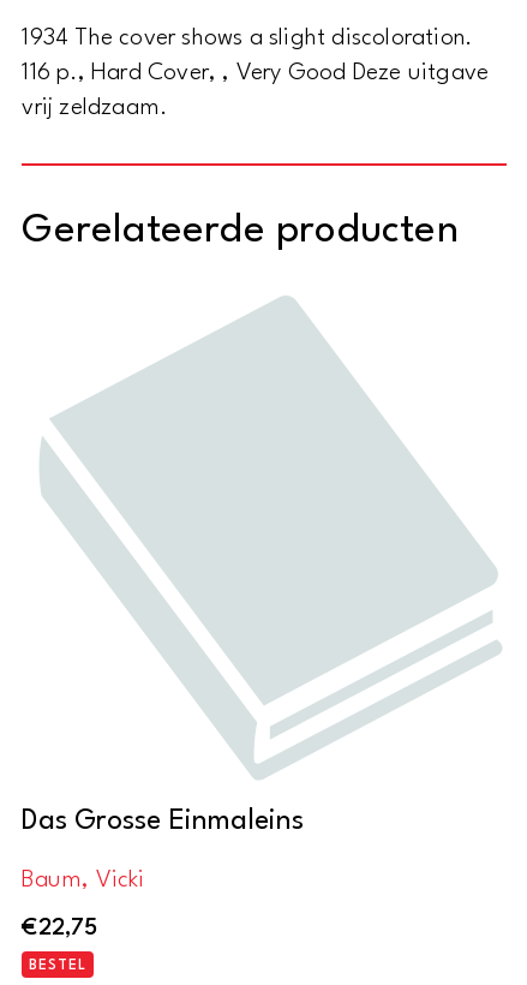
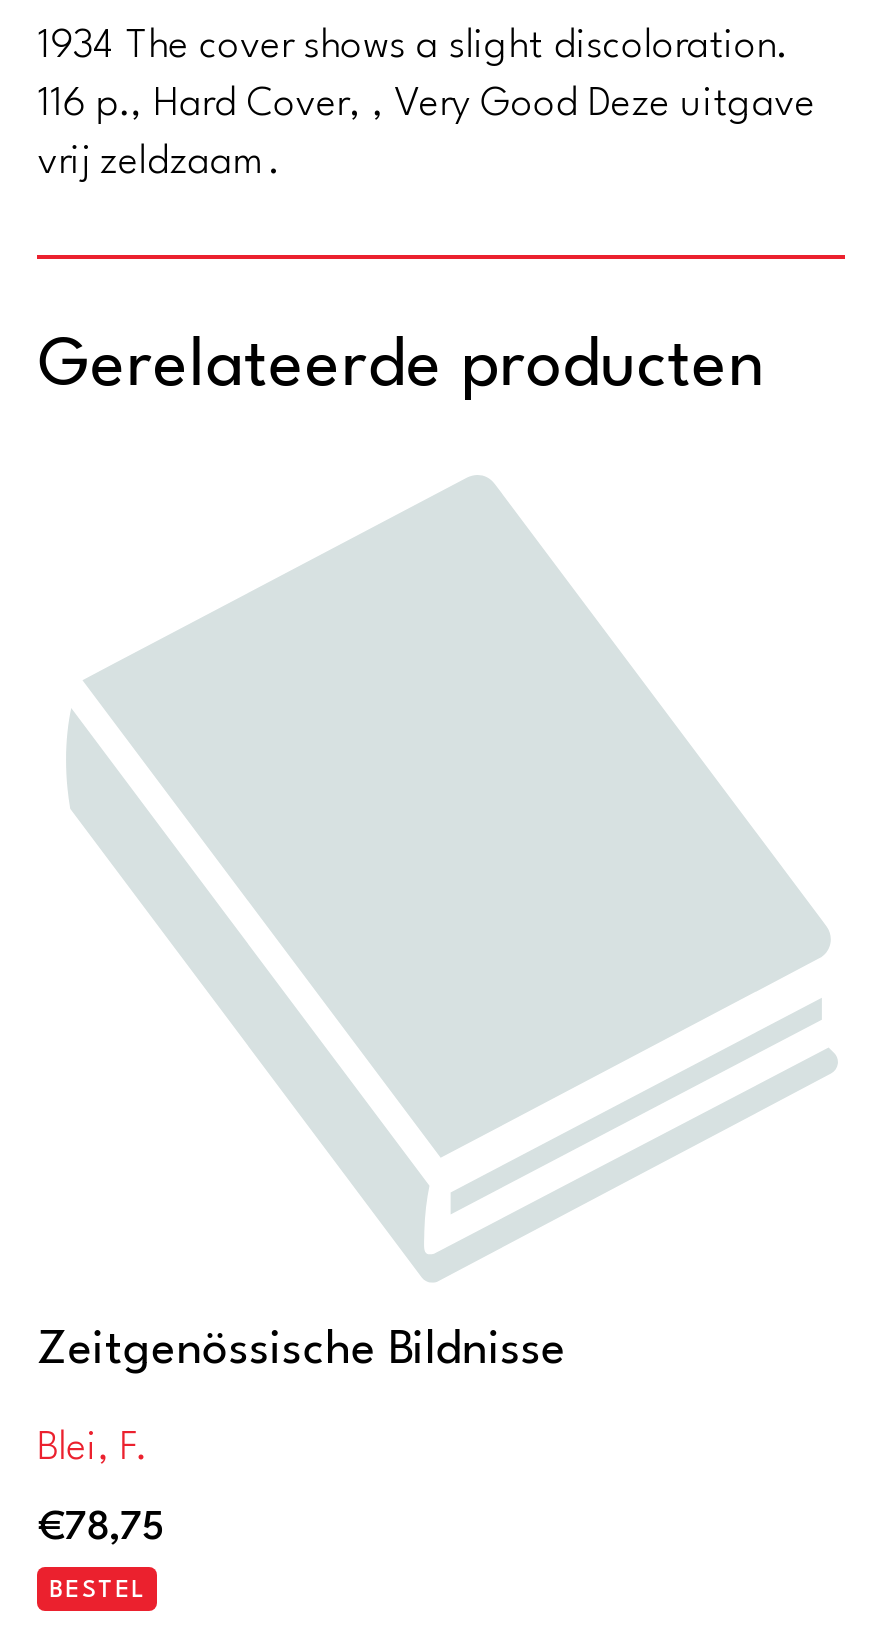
[22,808,304,837] Das Grosse Einmaleins -> [38,1328,566,1376] Zeitgenössische Bildnisse
[22,869,145,893] Baum, Vicki -> [38,1429,147,1469] Blei, F.
[22,916,98,940] €22,75 -> [38,1508,164,1548] €78,75

